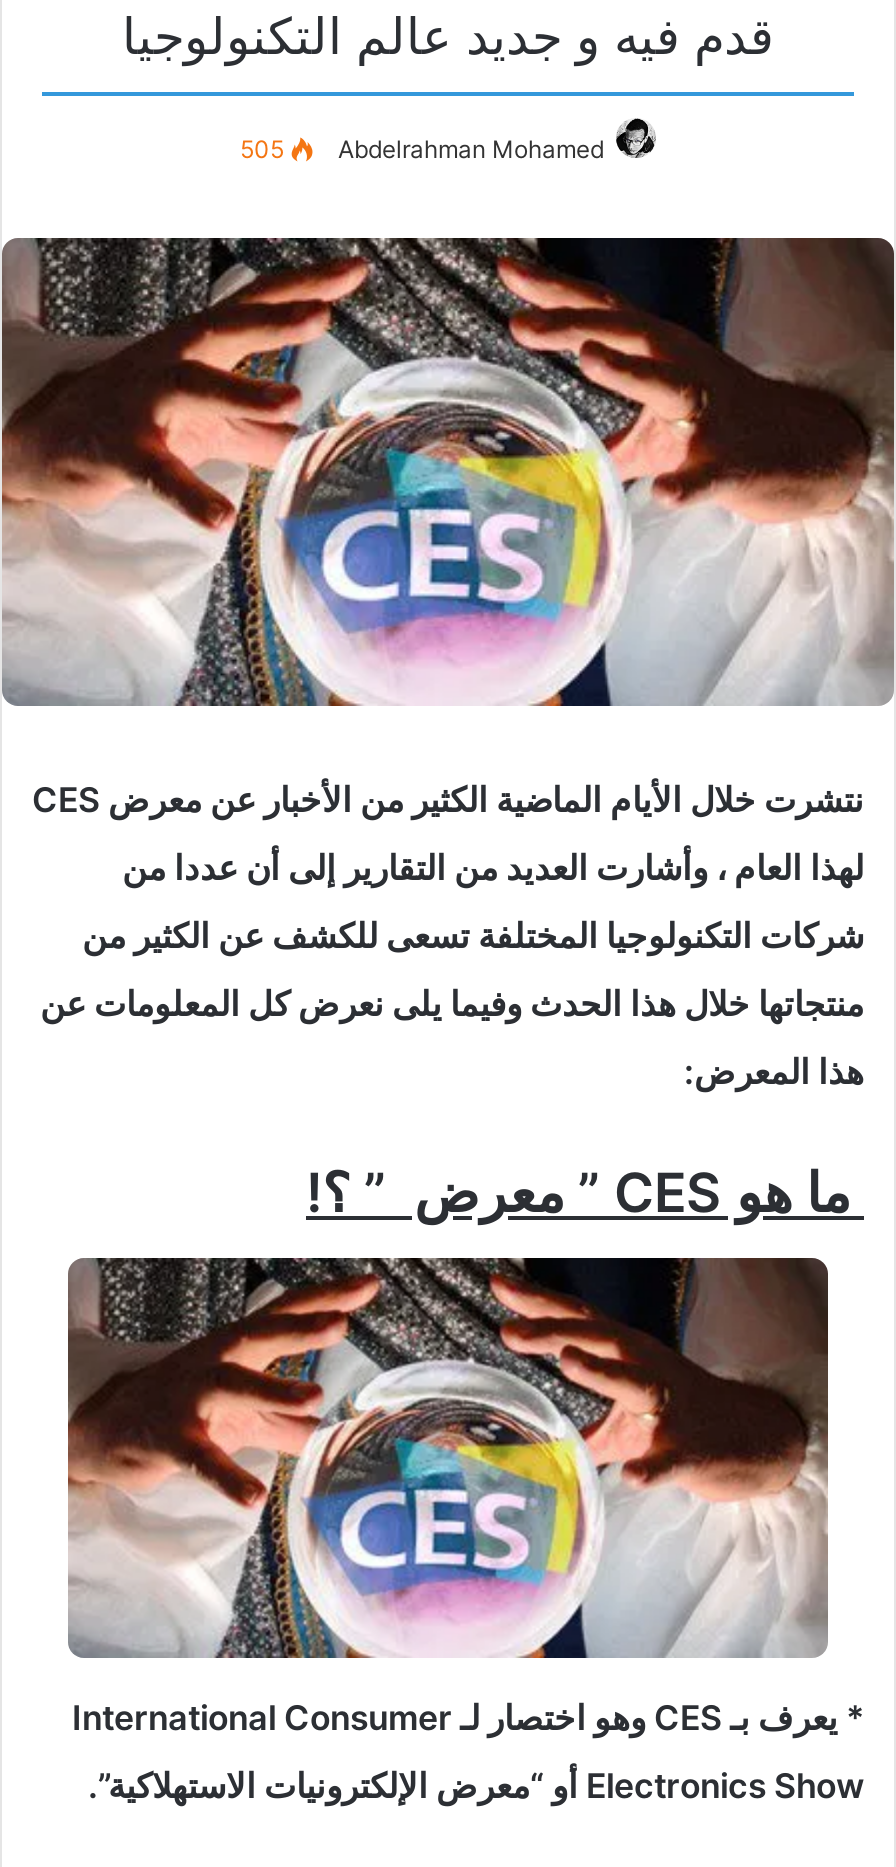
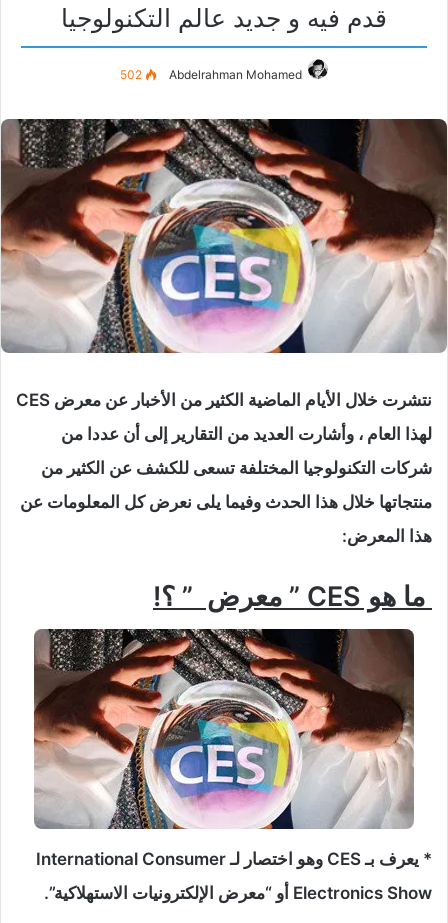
[240,135,604,165] 505 Abdelrahman Mohamed -> [120,67,302,82] 502 Abdelrahman Mohamed

